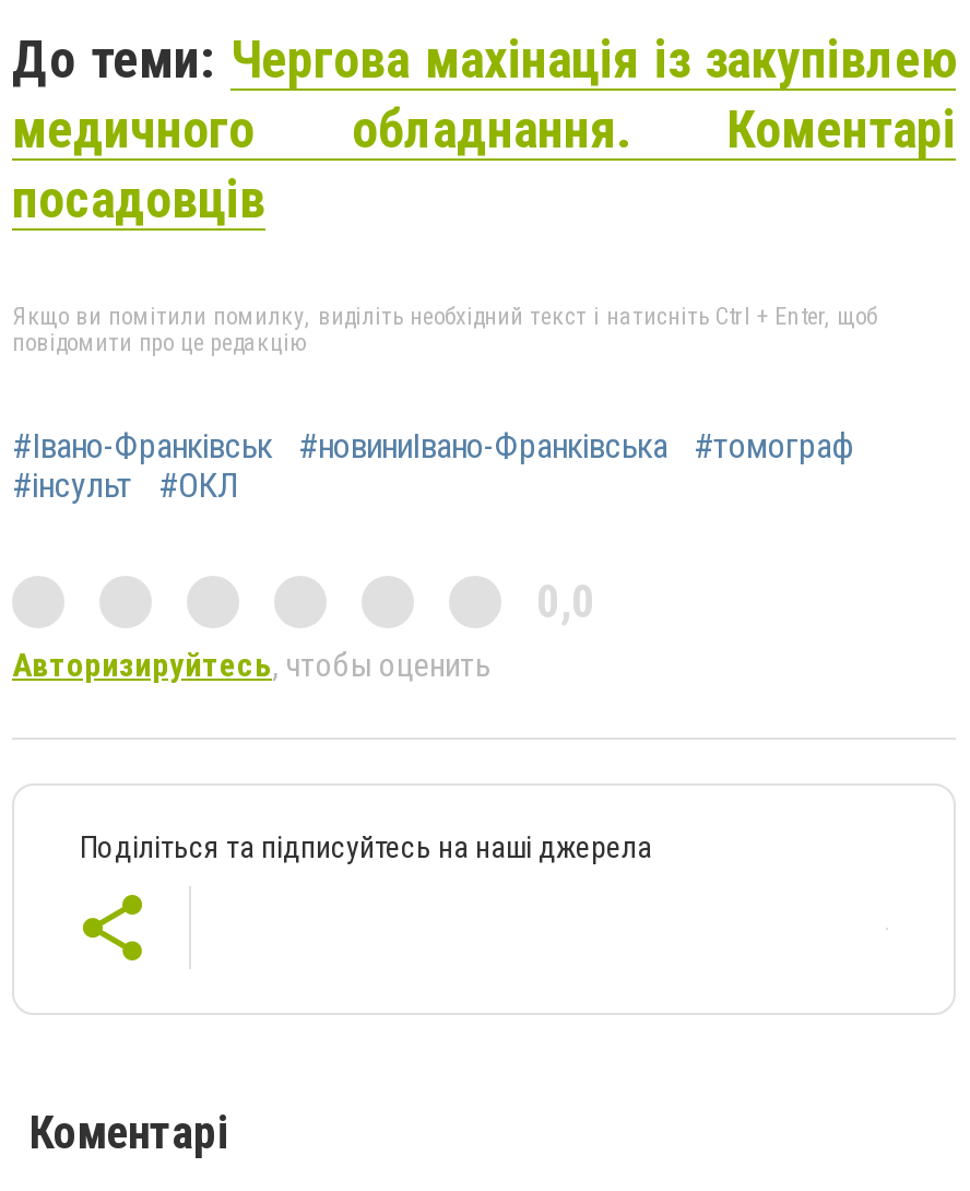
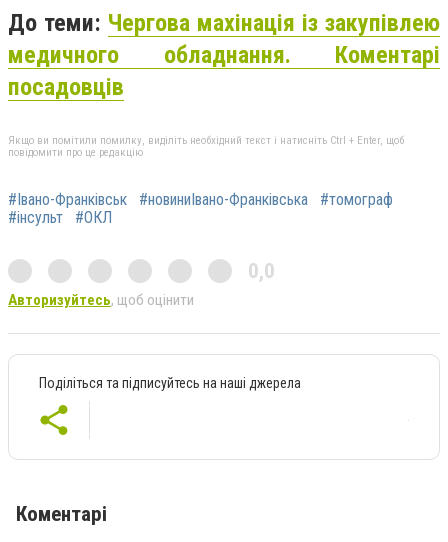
[12,645,490,684] Авторизируйтесь, чтобы оценить -> [8,290,194,308] Авторизуйтесь, щоб оцінити

